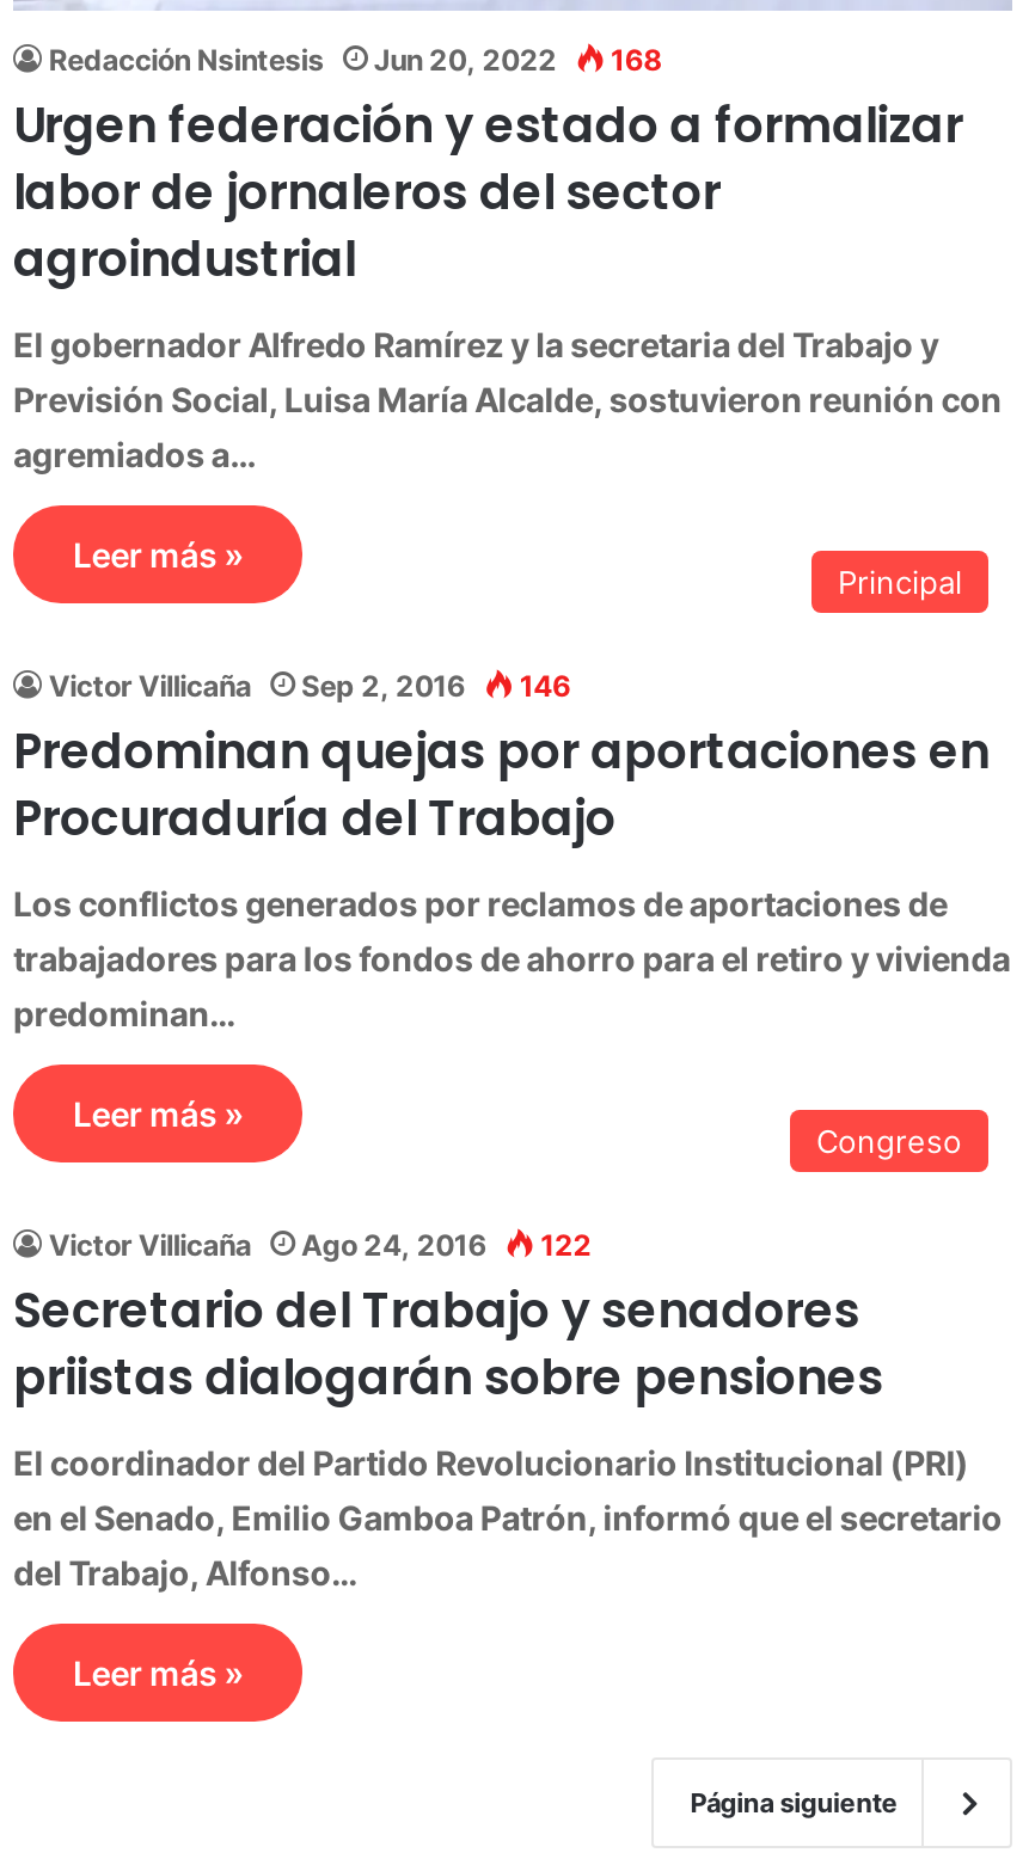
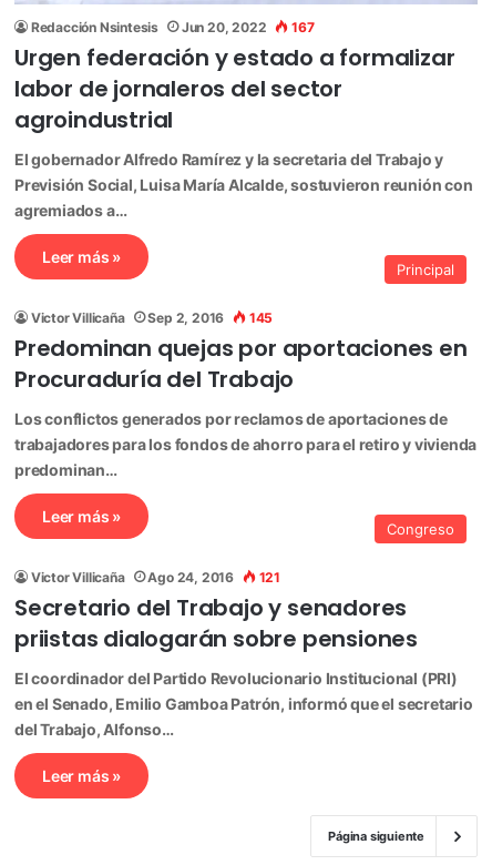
[49,42,662,78] Redacción Nsintesis Jun 20, 2022 168 -> [31,19,314,36] Redacción Nsintesis Jun 20, 2022 167
[49,668,571,704] Victor Villicaña Sep 2, 2016 146 -> [31,310,273,327] Victor Villicaña Sep 2, 2016 145
[49,1227,592,1263] Victor Villicaña Ago 24, 2016 122 -> [31,569,280,586] Victor Villicaña Ago 24, 2016 121

